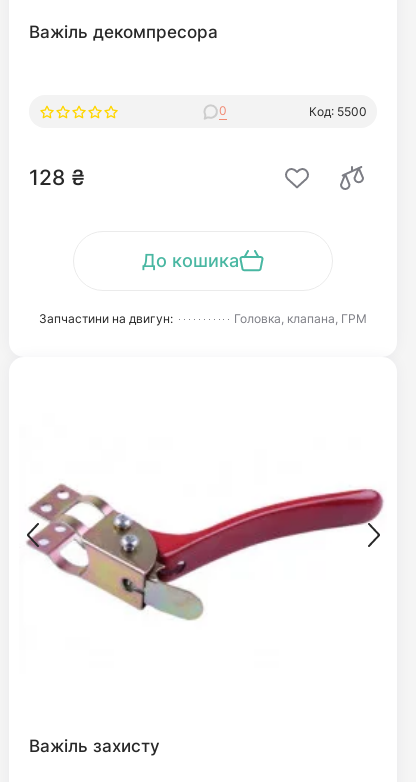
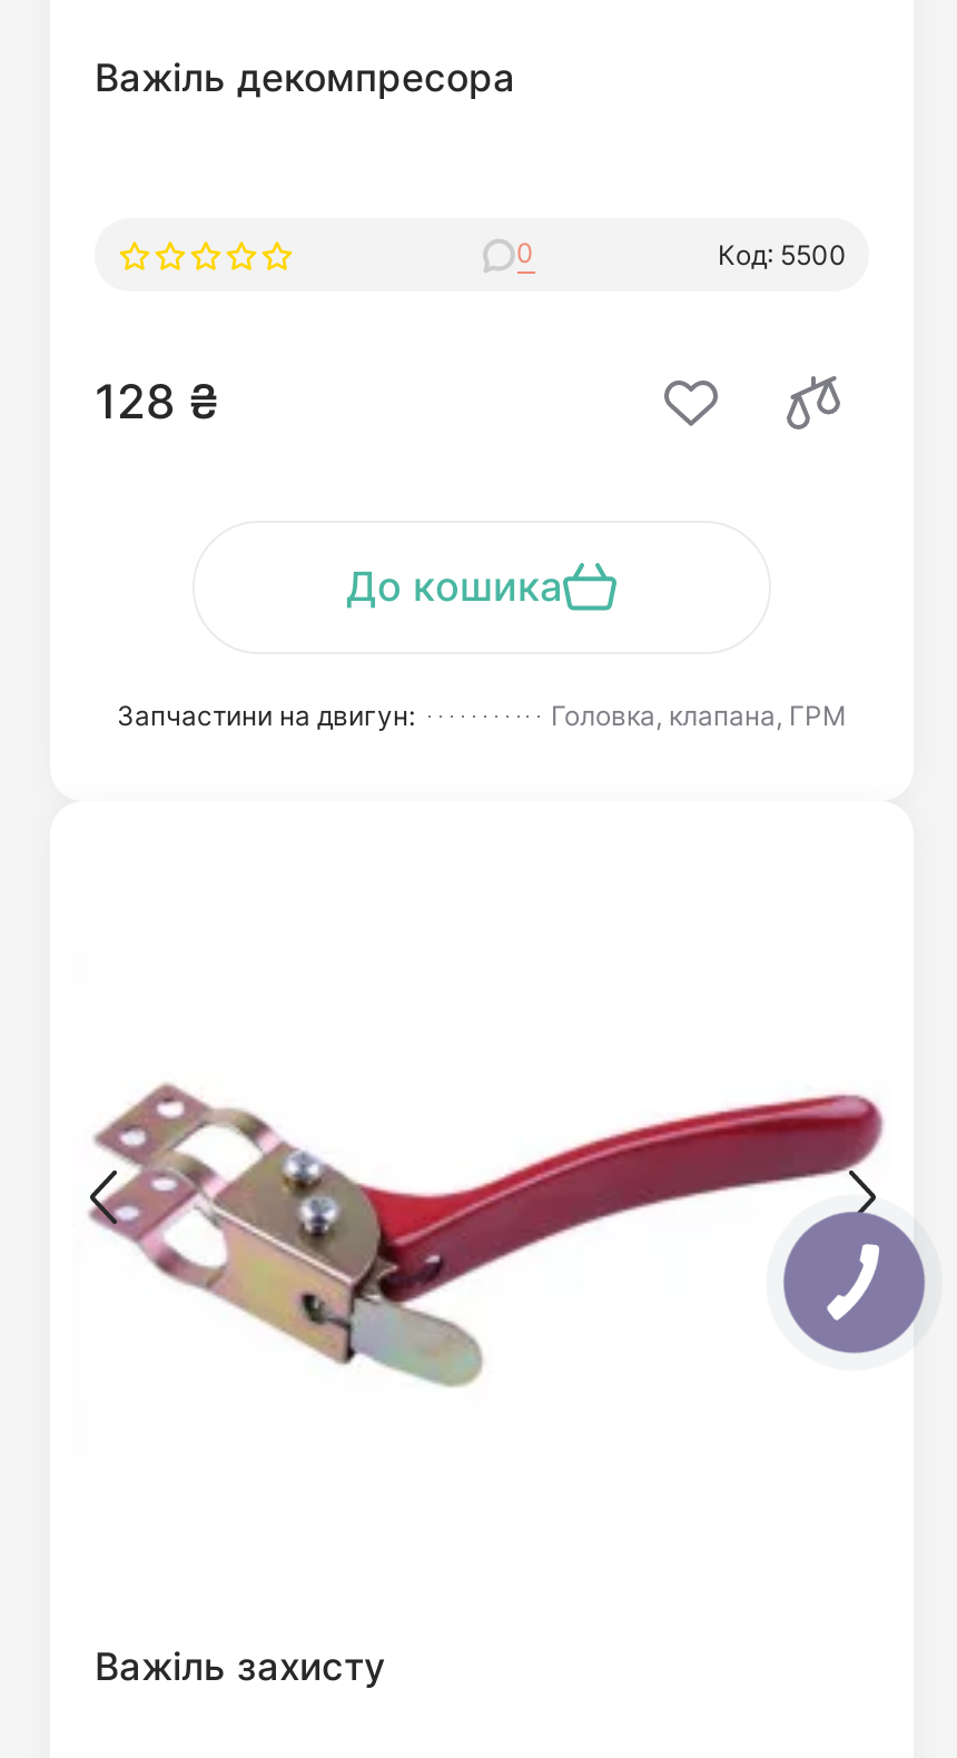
none -> [780,1208,927,1355] [image]

